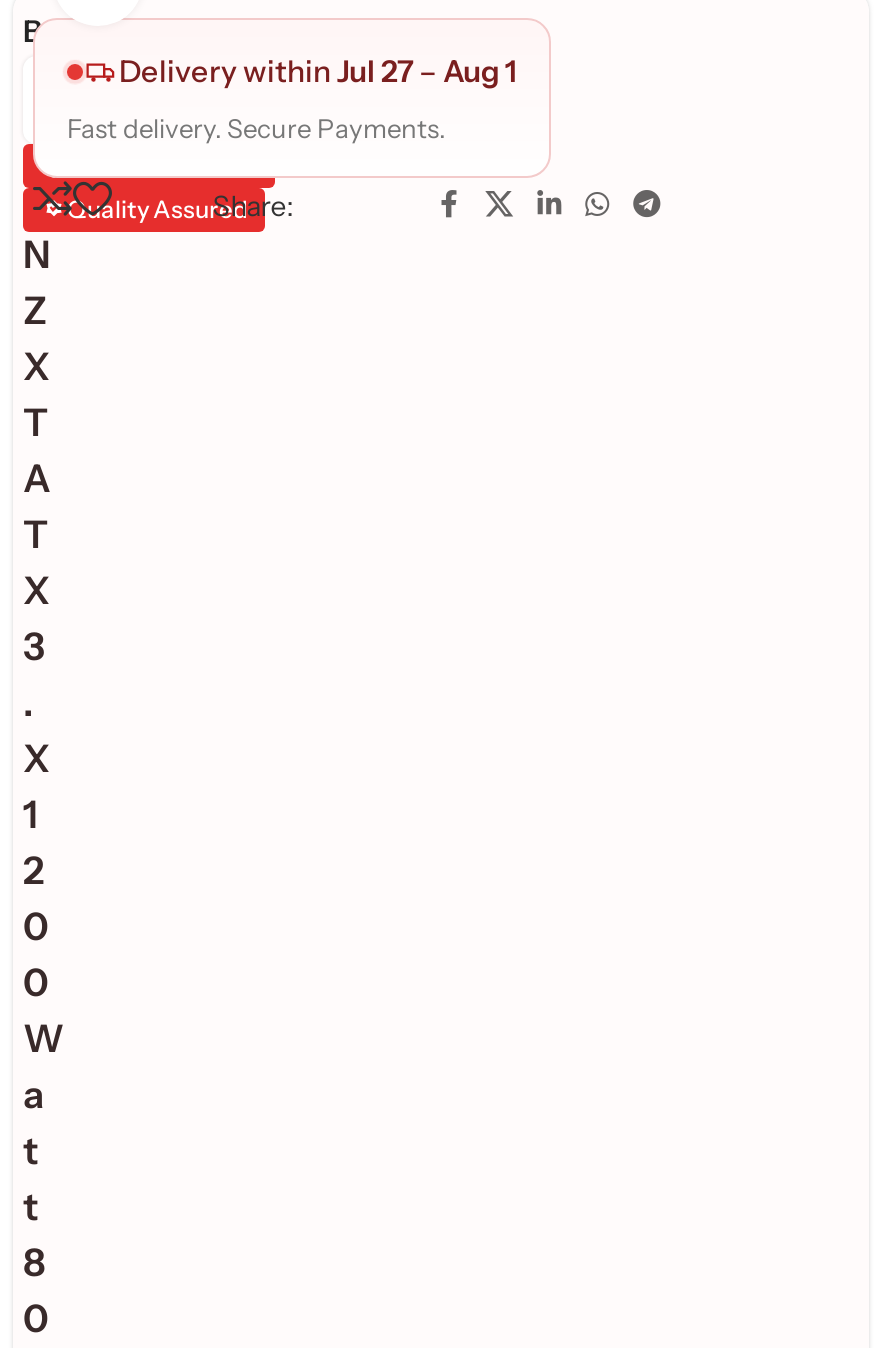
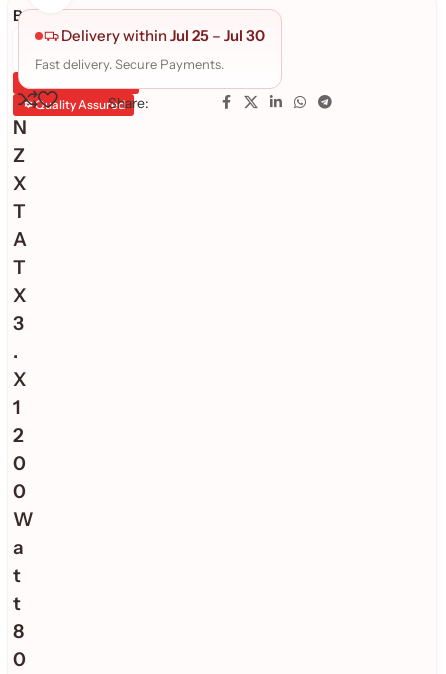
[119,52,517,90] Delivery within Jul 27 – Aug 1 -> [61,26,265,45] Delivery within Jul 25 – Jul 30

